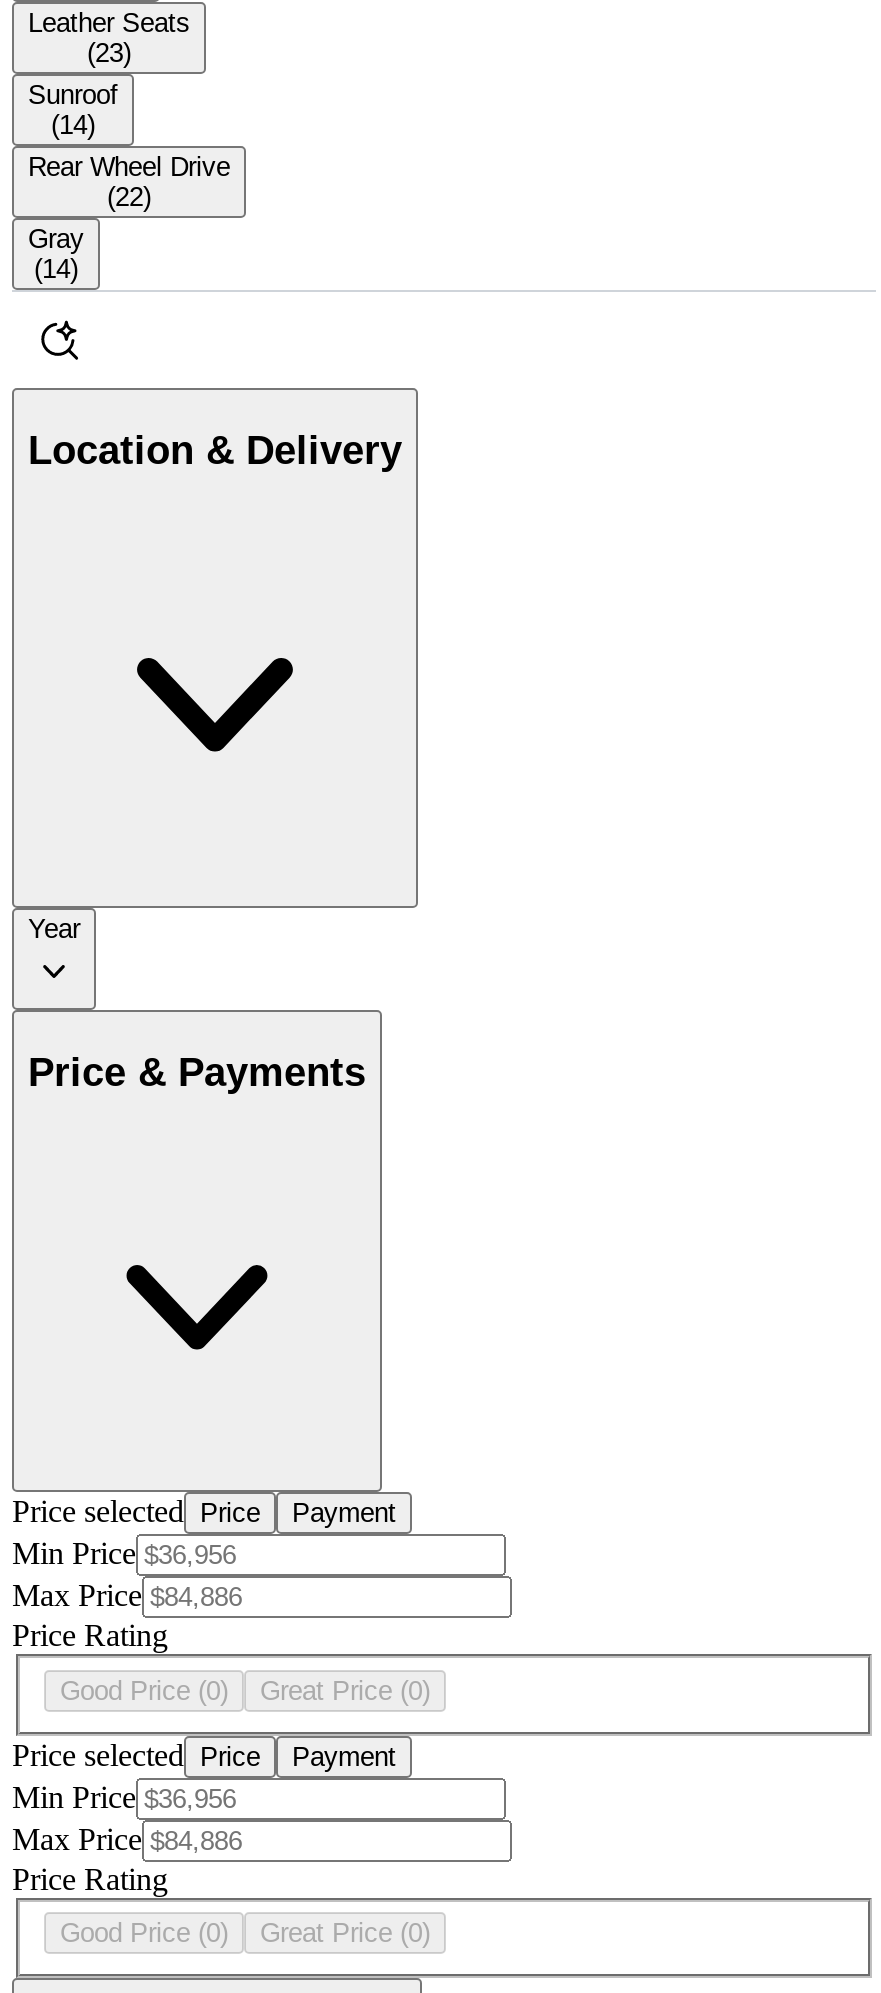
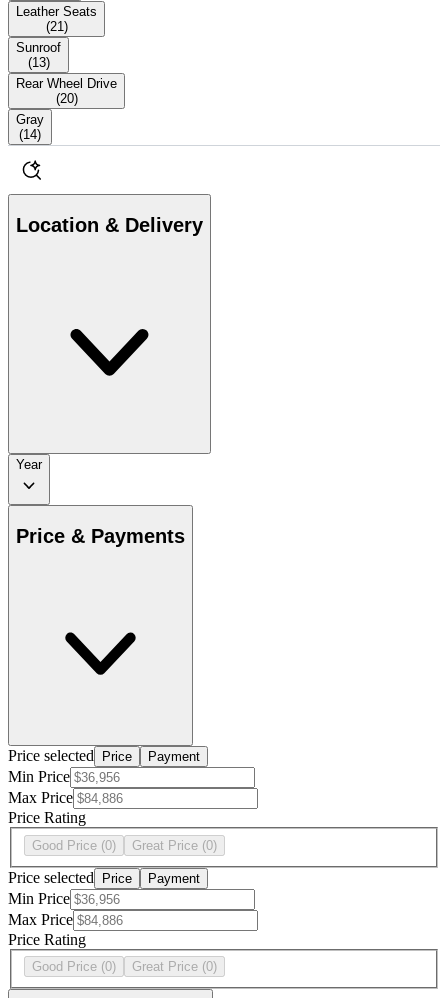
[87,38,131,68] (23) -> [45,19,67,34] (21)
[51,110,95,140] (14) -> [27,55,49,70] (13)
[107,182,151,212] (22) -> [55,91,77,106] (20)

